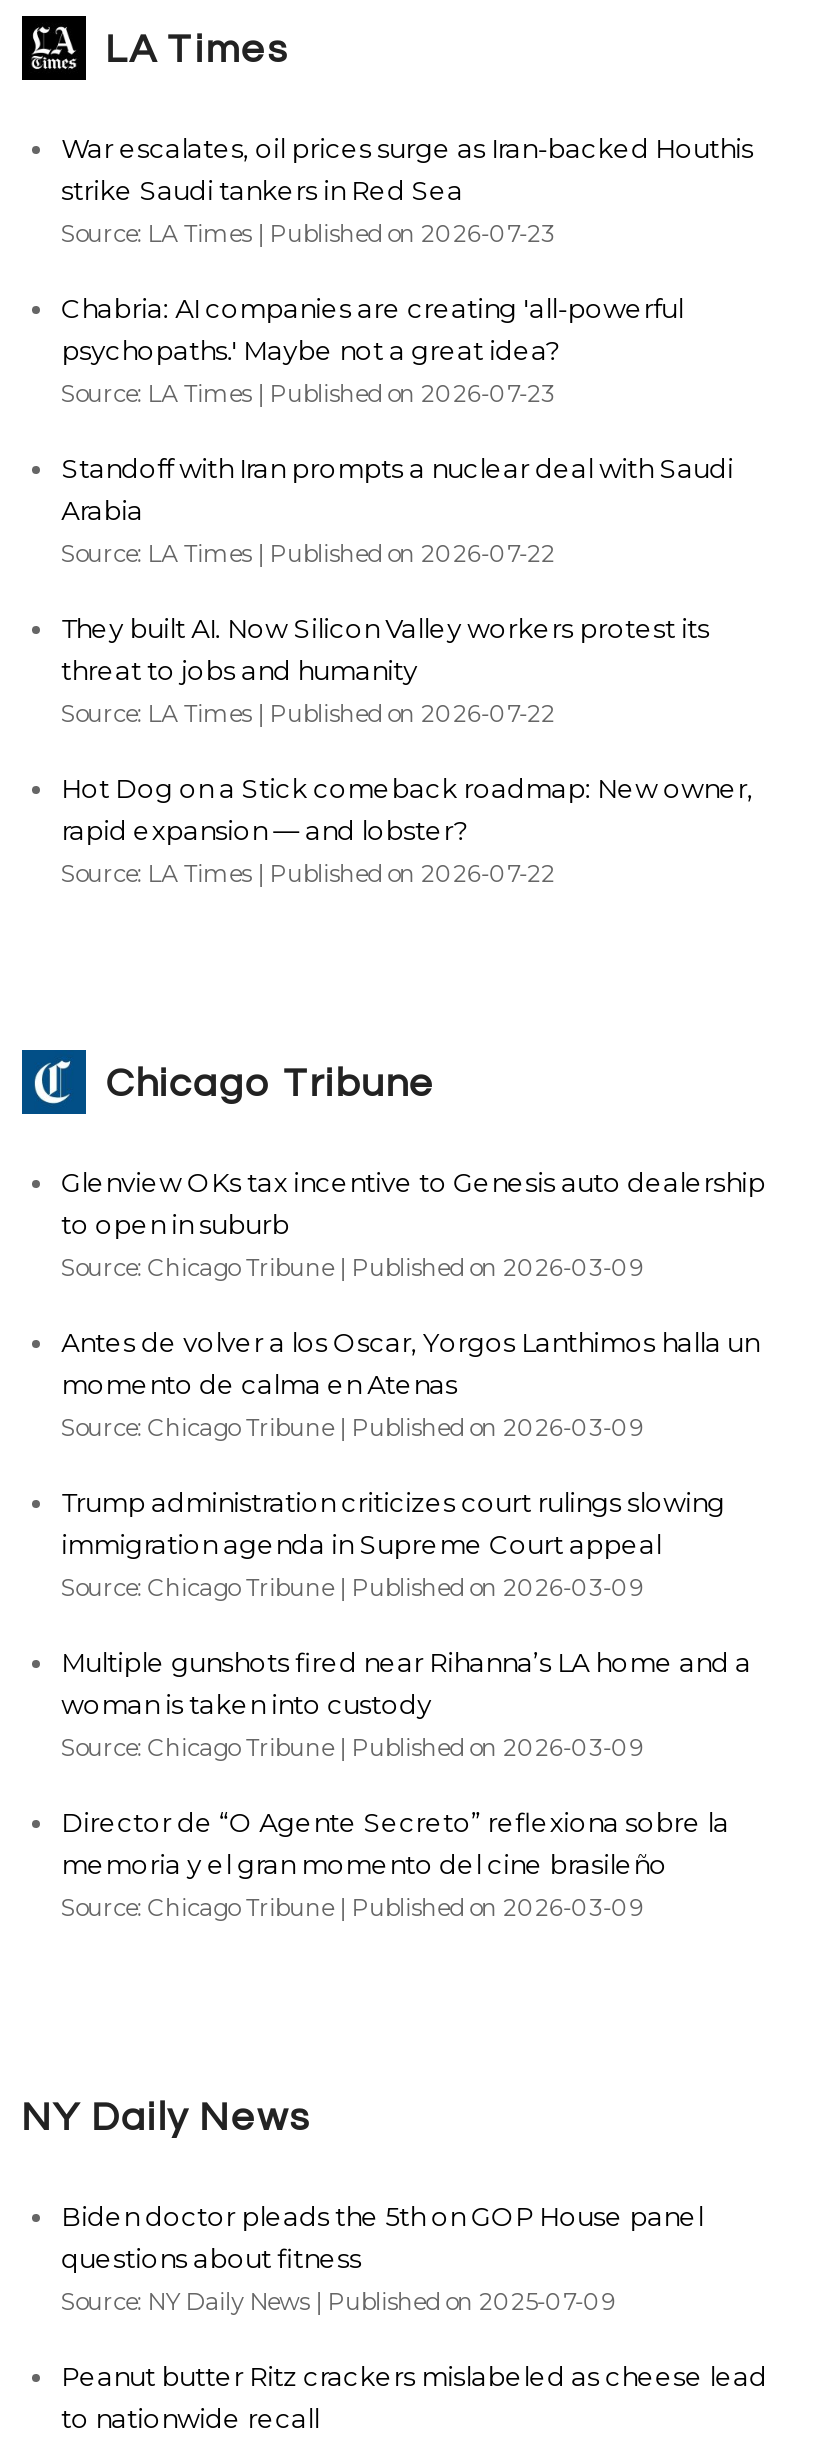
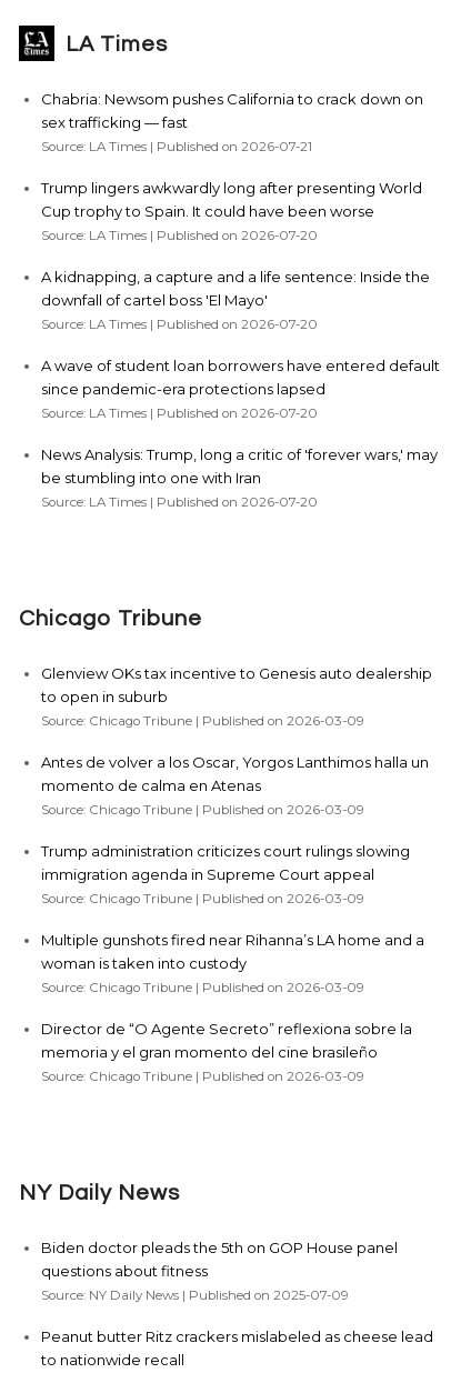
[61,132,753,248] War escalates, oil prices surge as Iran-backed Houthis | strike Saudi tankers in Red Sea | Source: LA Times Published on 2026-07-23 -> [41,90,423,154] Chabria: Newsom pushes California to crack down on | sex trafficking — fast | Source: LA Times Published on 2026-07-21
[61,292,683,408] Chabria: AI companies are creating 'all-powerful | psychopaths.' Maybe not a great idea? | Source: LA Times Published on 2026-07-23 -> [41,179,422,243] Trump lingers awkwardly long after presenting World | Cup trophy to Spain. It could have been worse | Source: LA Times Published on 2026-07-20
[61,452,733,568] Standoff with Iran prompts a nuclear deal with Saudi | Arabia | Source: LA Times Published on 2026-07-22 -> [41,268,429,332] A kidnapping, a capture and a life sentence: Inside the | downfall of cartel boss 'El Mayo' | Source: LA Times Published on 2026-07-20
[61,612,709,728] They built AI. Now Silicon Valley workers protest its | threat to jobs and humanity | Source: LA Times Published on 2026-07-22 -> [41,357,439,421] A wave of student loan borrowers have entered default | since pandemic-era protections lapsed | Source: LA Times Published on 2026-07-20
[61,772,753,888] Hot Dog on a Stick comeback roadmap: New owner, | rapid expansion — and lobster? | Source: LA Times Published on 2026-07-22 -> [41,445,437,510] News Analysis: Trump, long a critic of 'forever wars,' may | be stumbling into one with Iran | Source: LA Times Published on 2026-07-20

